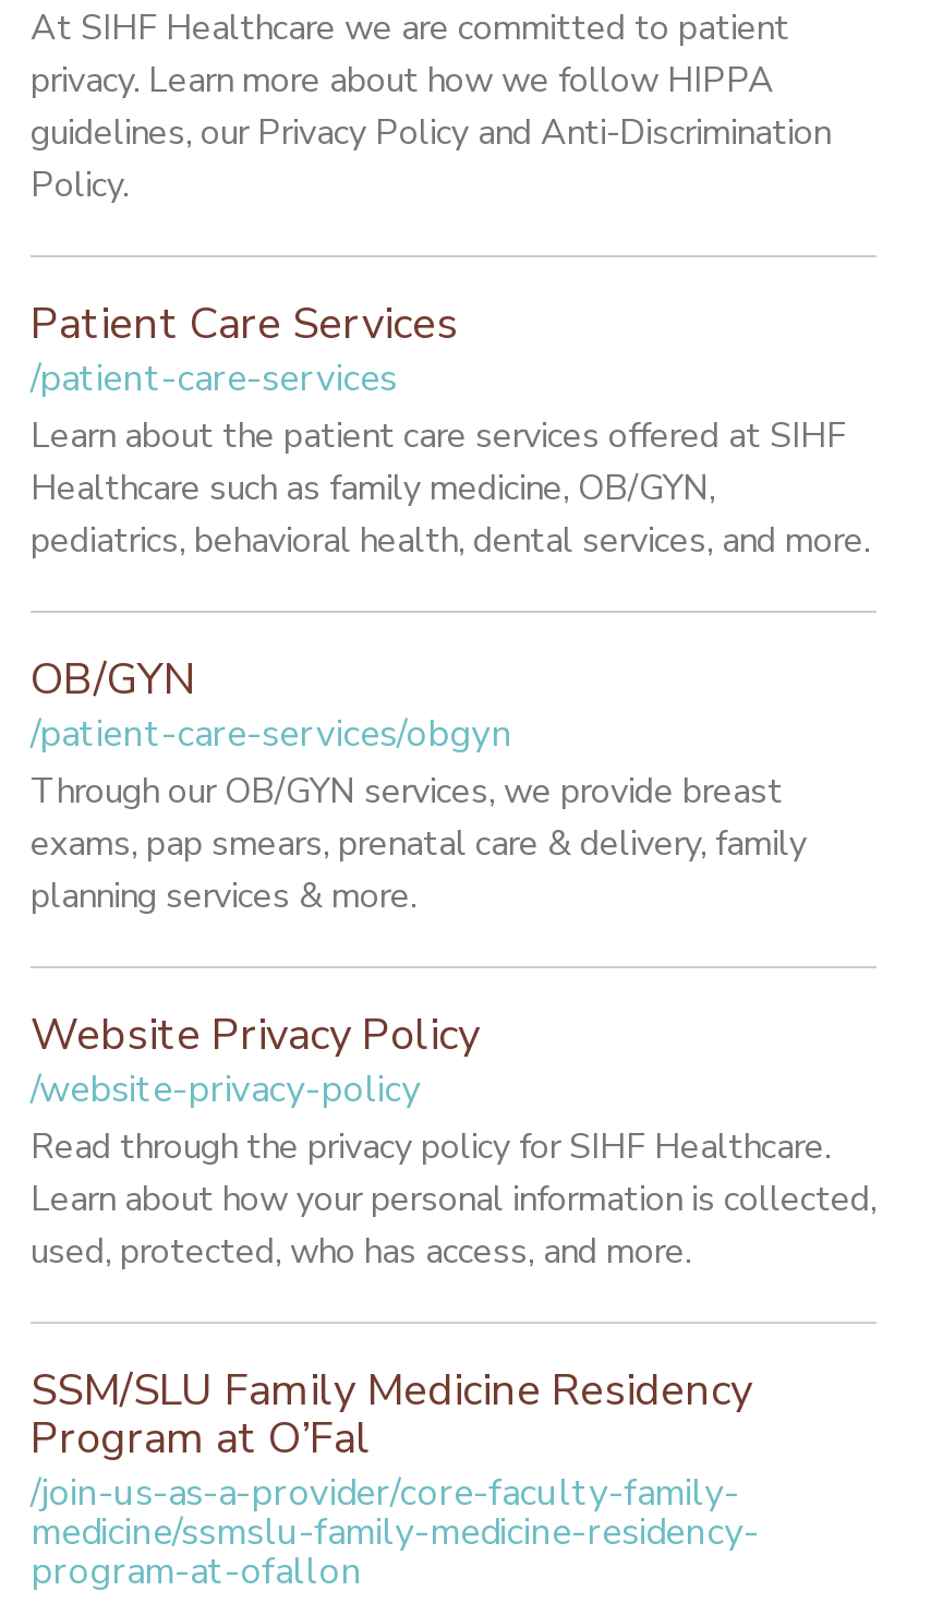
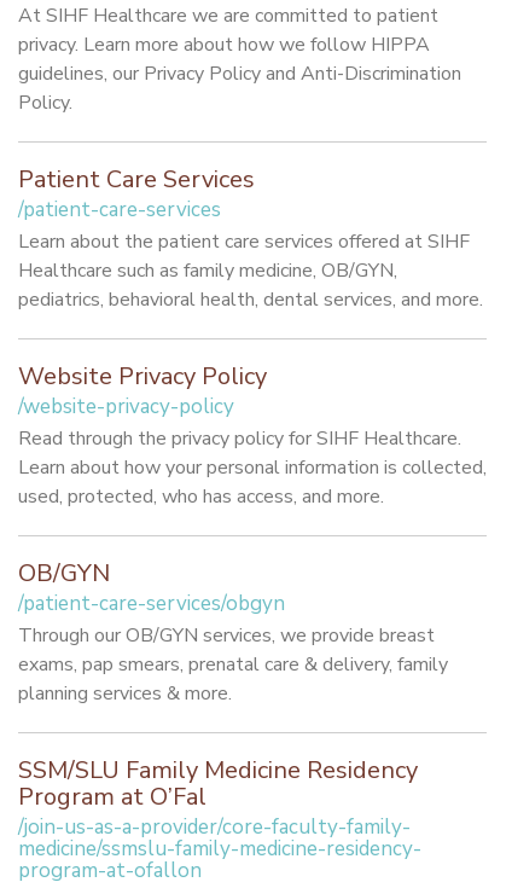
moved [31,650,807,920] -> [18,557,448,707]: OB/GYN | /patient-care-services/obgyn | Through our OB/GYN services, we provide breast | exams, pap smears, prenatal care & delivery, family | planning services & more.
moved [31,1005,876,1276] -> [18,360,487,510]: Website Privacy Policy | /website-privacy-policy | Read through the privacy policy for SIHF Healthcare. | Learn about how your personal information is collected, | used, protected, who has access, and more.

